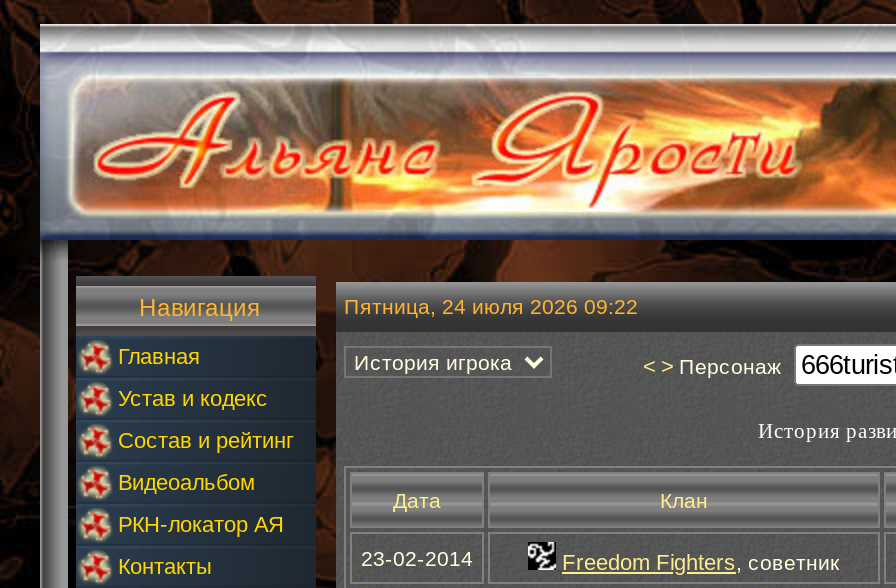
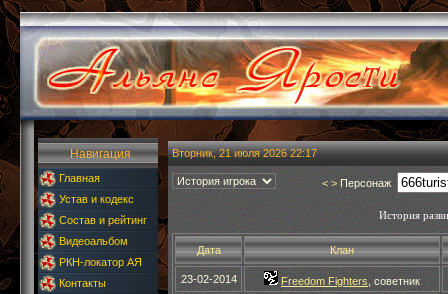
[344,294,638,318] Пятница, 24 июля 2026 09:22 -> [172,147,317,159] Вторник, 21 июля 2026 22:17

